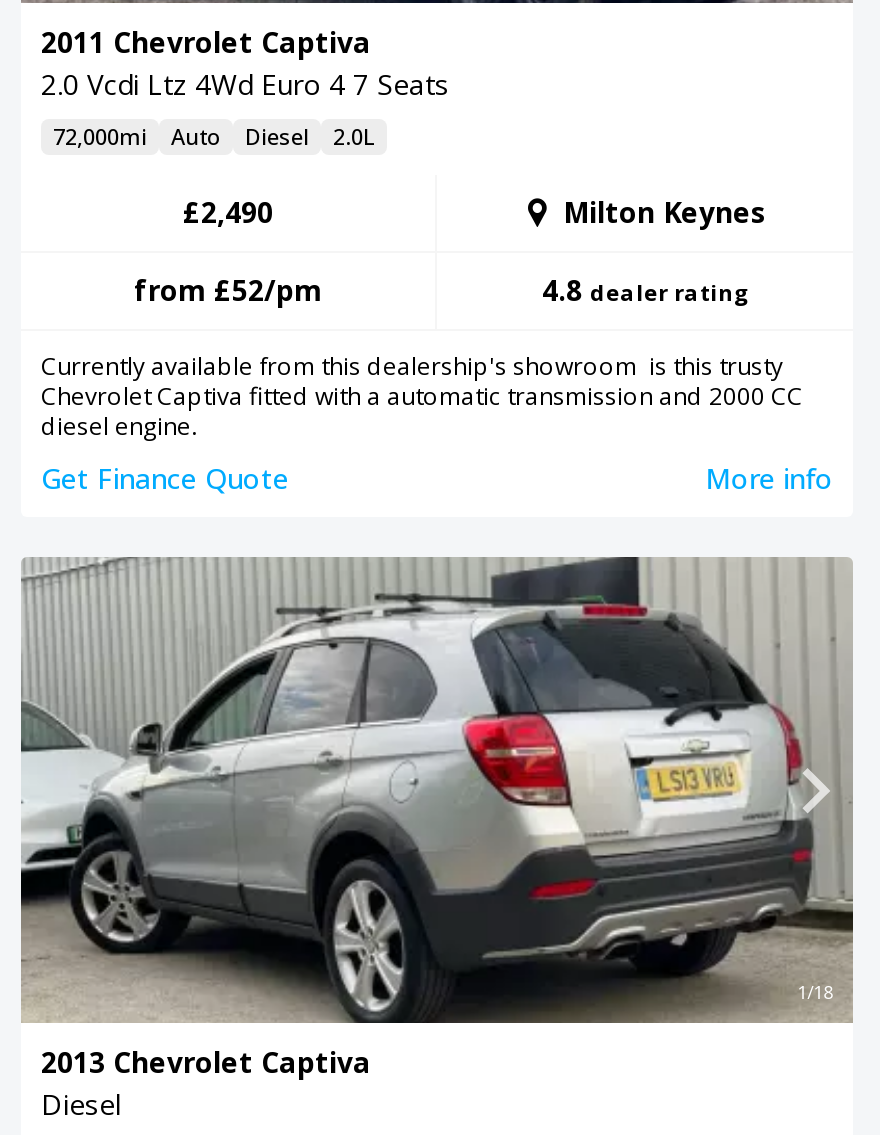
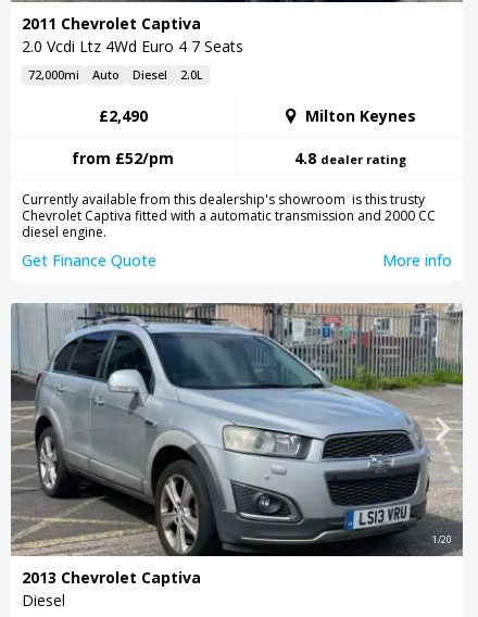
[21,556,853,1024] [image] | 1/18 -> [10,303,463,557] [image] | 1/20

